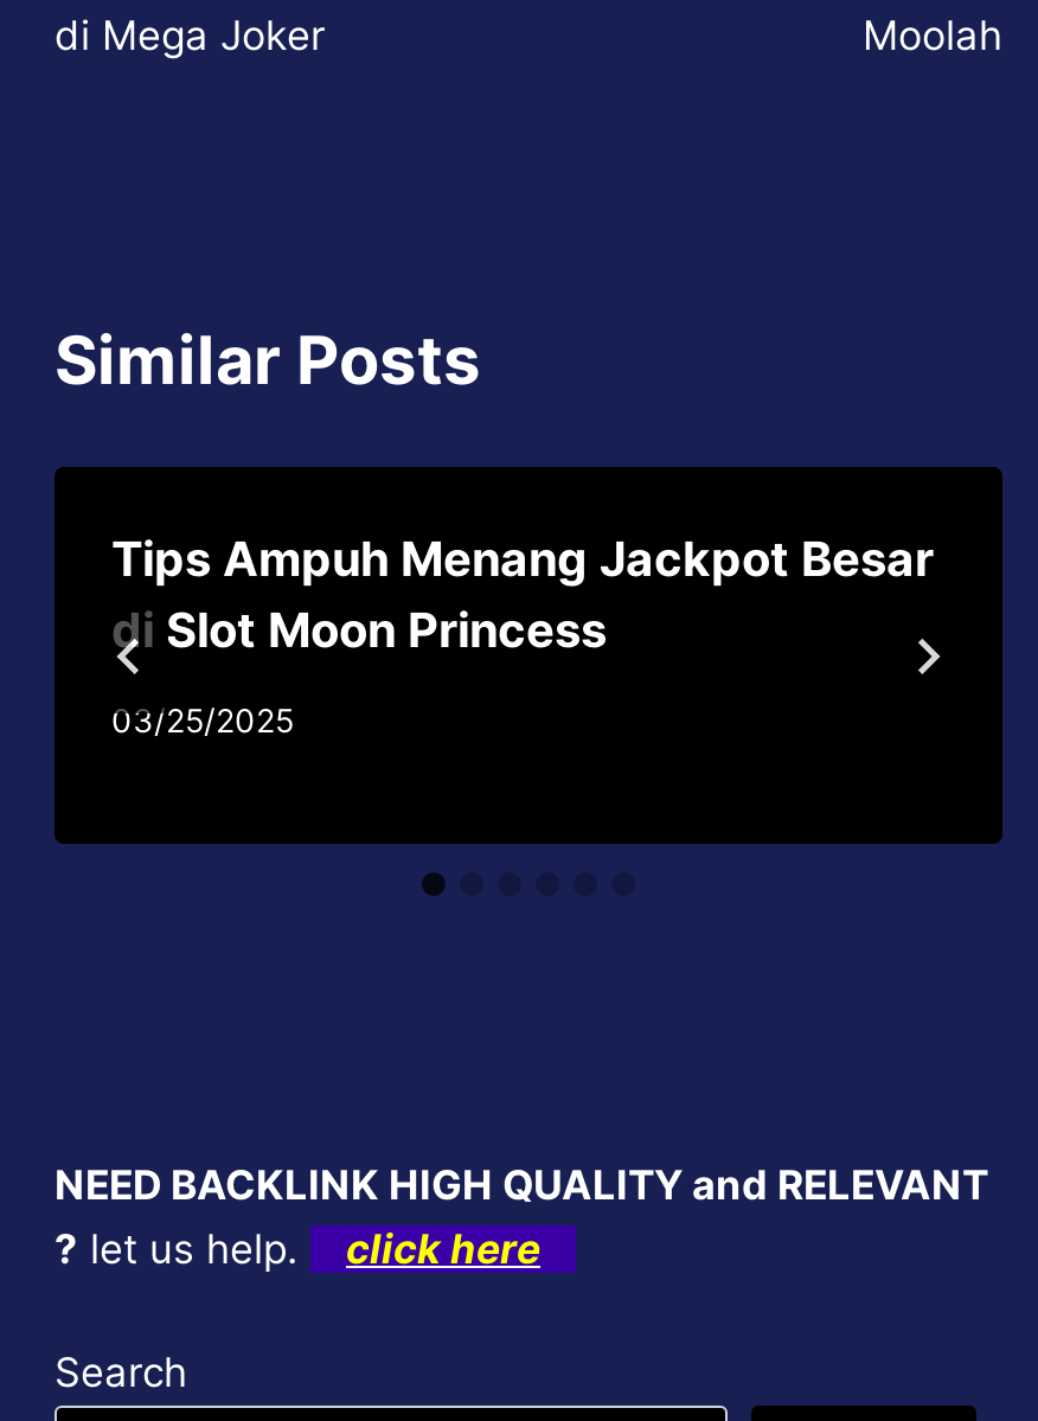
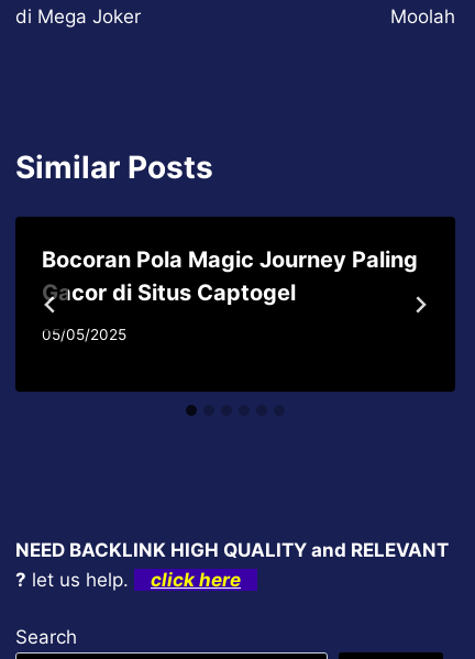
[111,530,934,658] Tips Ampuh Menang Jackpot Besar | di Slot Moon Princess -> [42,246,418,306] Bocoran Pola Magic Journey Paling | Gacor di Situs Captogel
[111,702,294,740] 03/25/2025 -> [42,326,126,344] 05/05/2025

